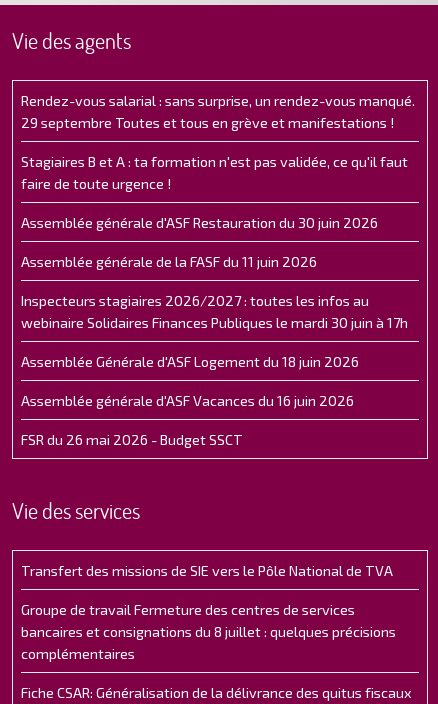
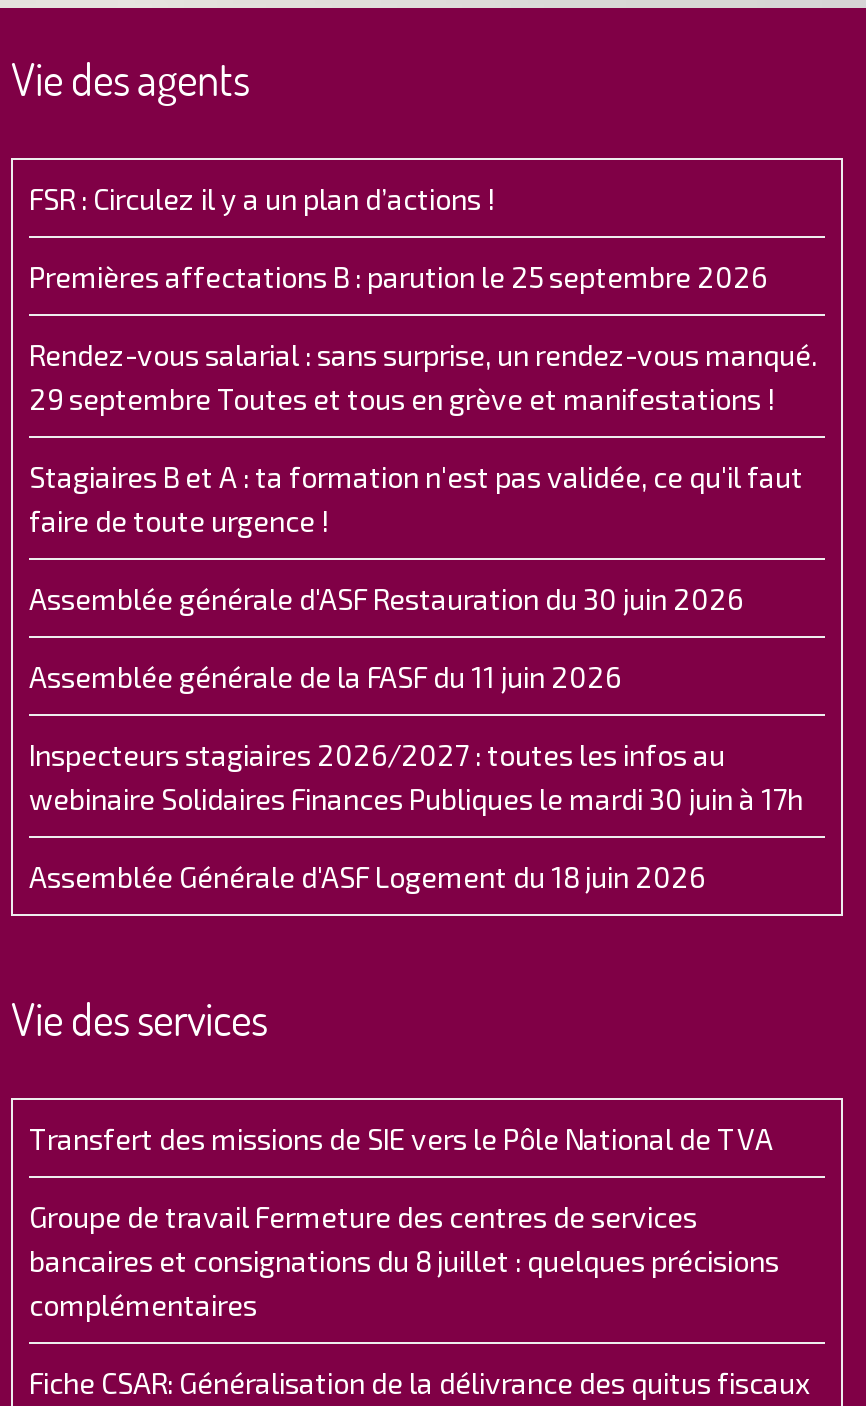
none -> [29,182,767,294] FSR : Circulez il y a un plan d’actions ! | Premières affectations B : parution le 25 septembre 2026
moved [21,92,415,370] -> [29,338,817,894]: Rendez-vous salarial : sans surprise, un rendez-vous manqué. | 29 septembre Toutes et tous en grève et manifestations ! | Stagiaires B et A : ta formation n'est pas validée, ce qu'il faut | ... | webinaire Solidaires Finances Publiques le mardi 30 juin à 17h | Assemblée Générale d'ASF Logement du 18 juin 2026
[21,392,354,448] Assemblée générale d'ASF Vacances du 16 juin 2026 | FSR du 26 mai 2026 - Budget SSCT -> none

